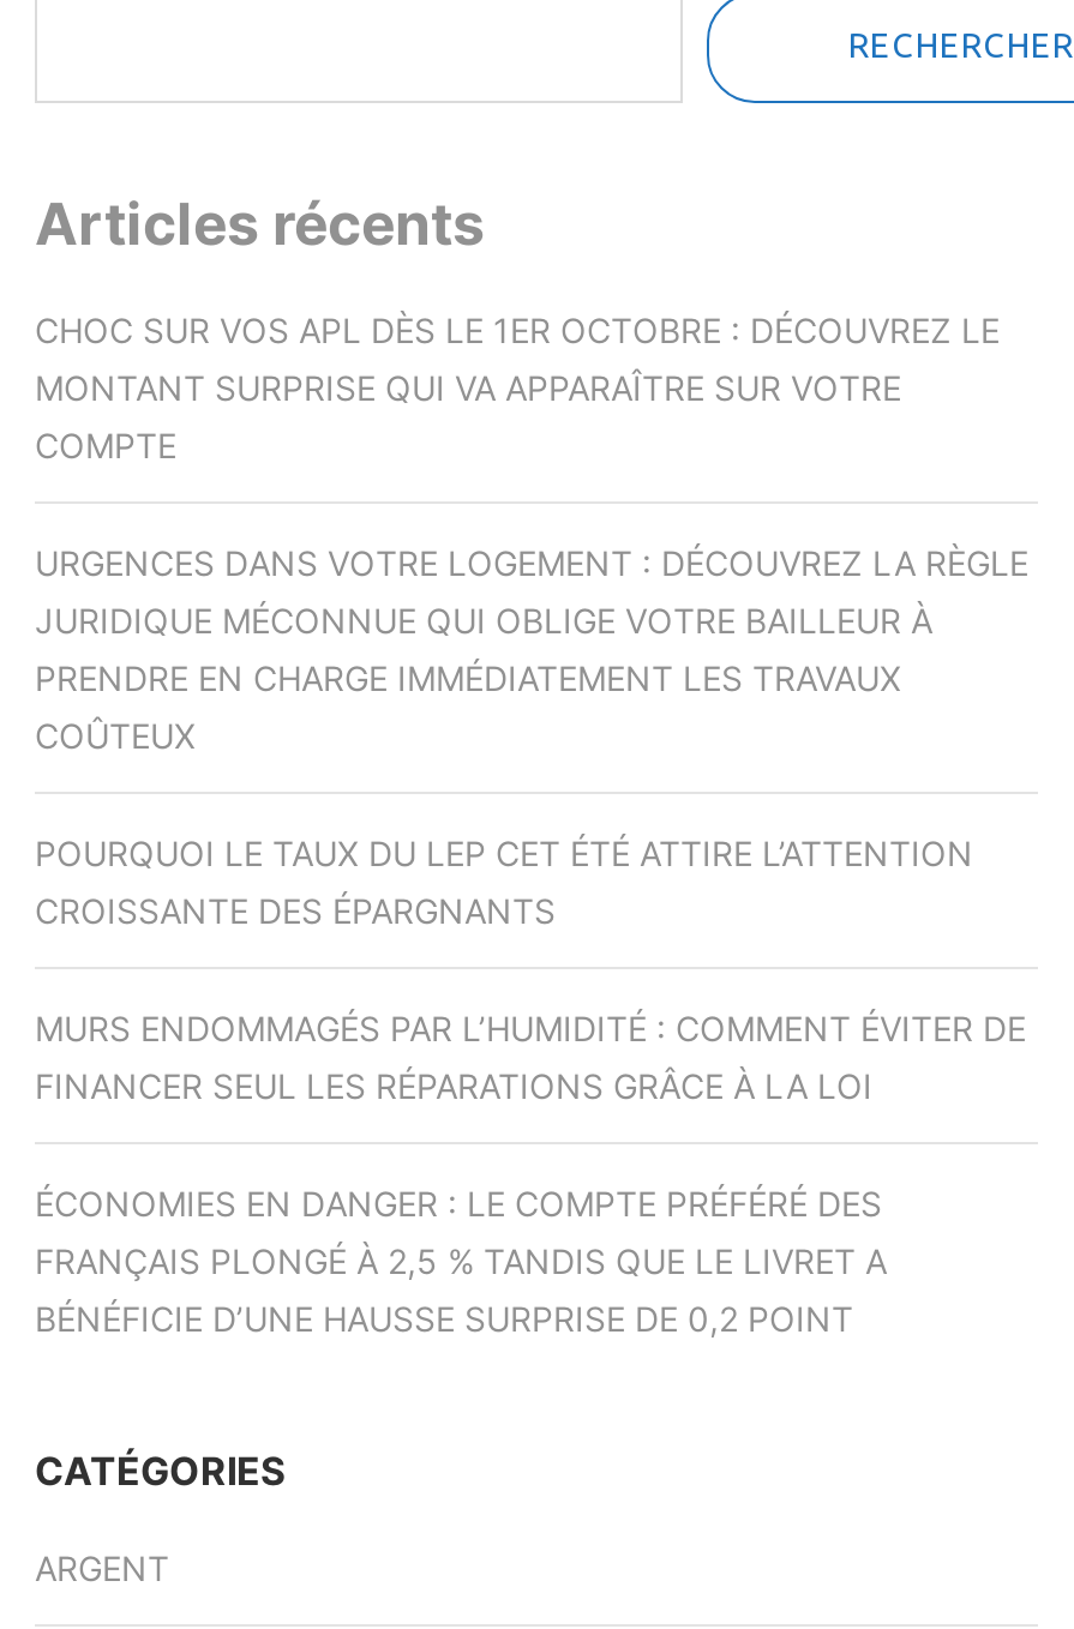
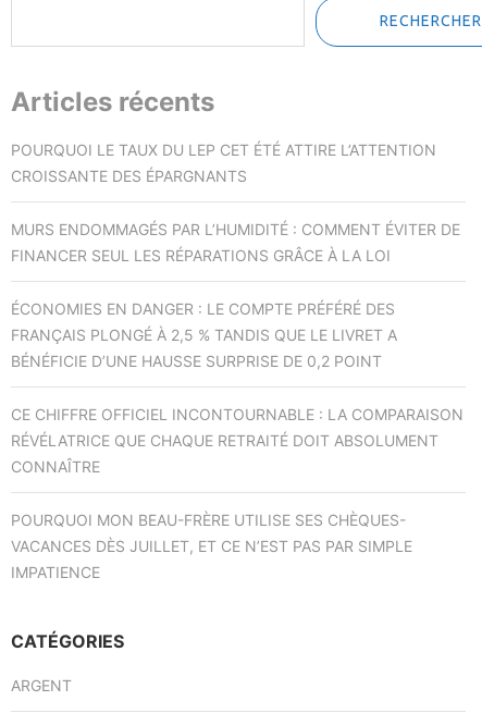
[35,309,1028,755] CHOC SUR VOS APL DÈS LE 1ER OCTOBRE : DÉCOUVREZ LE | MONTANT SURPRISE QUI VA APPARAÎTRE SUR VOTRE | COMPTE | URGENCES DANS VOTRE LOGEMENT : DÉCOUVREZ LA RÈGLE | JURIDIQUE MÉCONNUE QUI OBLIGE VOTRE BAILLEUR À | PRENDRE EN CHARGE IMMÉDIATEMENT LES TRAVAUX | COÛTEUX -> none
moved [35,832,1026,1338] -> [11,140,460,370]: POURQUOI LE TAUX DU LEP CET ÉTÉ ATTIRE L’ATTENTION | CROISSANTE DES ÉPARGNANTS | MURS ENDOMMAGÉS PAR L’HUMIDITÉ : COMMENT ÉVITER DE | FINANCER SEUL LES RÉPARATIONS GRÂCE À LA LOI | ÉCONOMIES EN DANGER : LE COMPTE PRÉFÉRÉ DES | FRANÇAIS PLONGÉ À 2,5 % TANDIS QUE LE LIVRET A | BÉNÉFICIE D’UNE HAUSSE SURPRISE DE 0,2 POINT
none -> [11,405,464,581] CE CHIFFRE OFFICIEL INCONTOURNABLE : LA COMPARAISON | RÉVÉLATRICE QUE CHAQUE RETRAITÉ DOIT ABSOLUMENT | CONNAÎTRE | POURQUOI MON BEAU-FRÈRE UTILISE SES CHÈQUES- | VACANCES DÈS JUILLET, ET CE N’EST PAS PAR SIMPLE | IMPATIENCE

